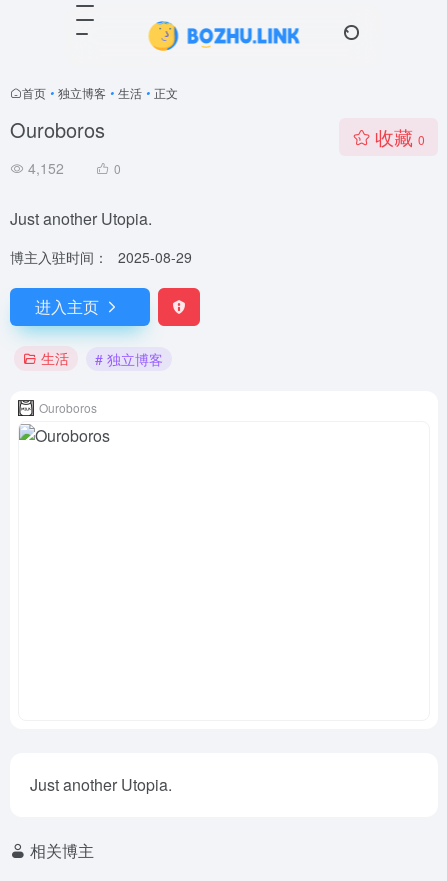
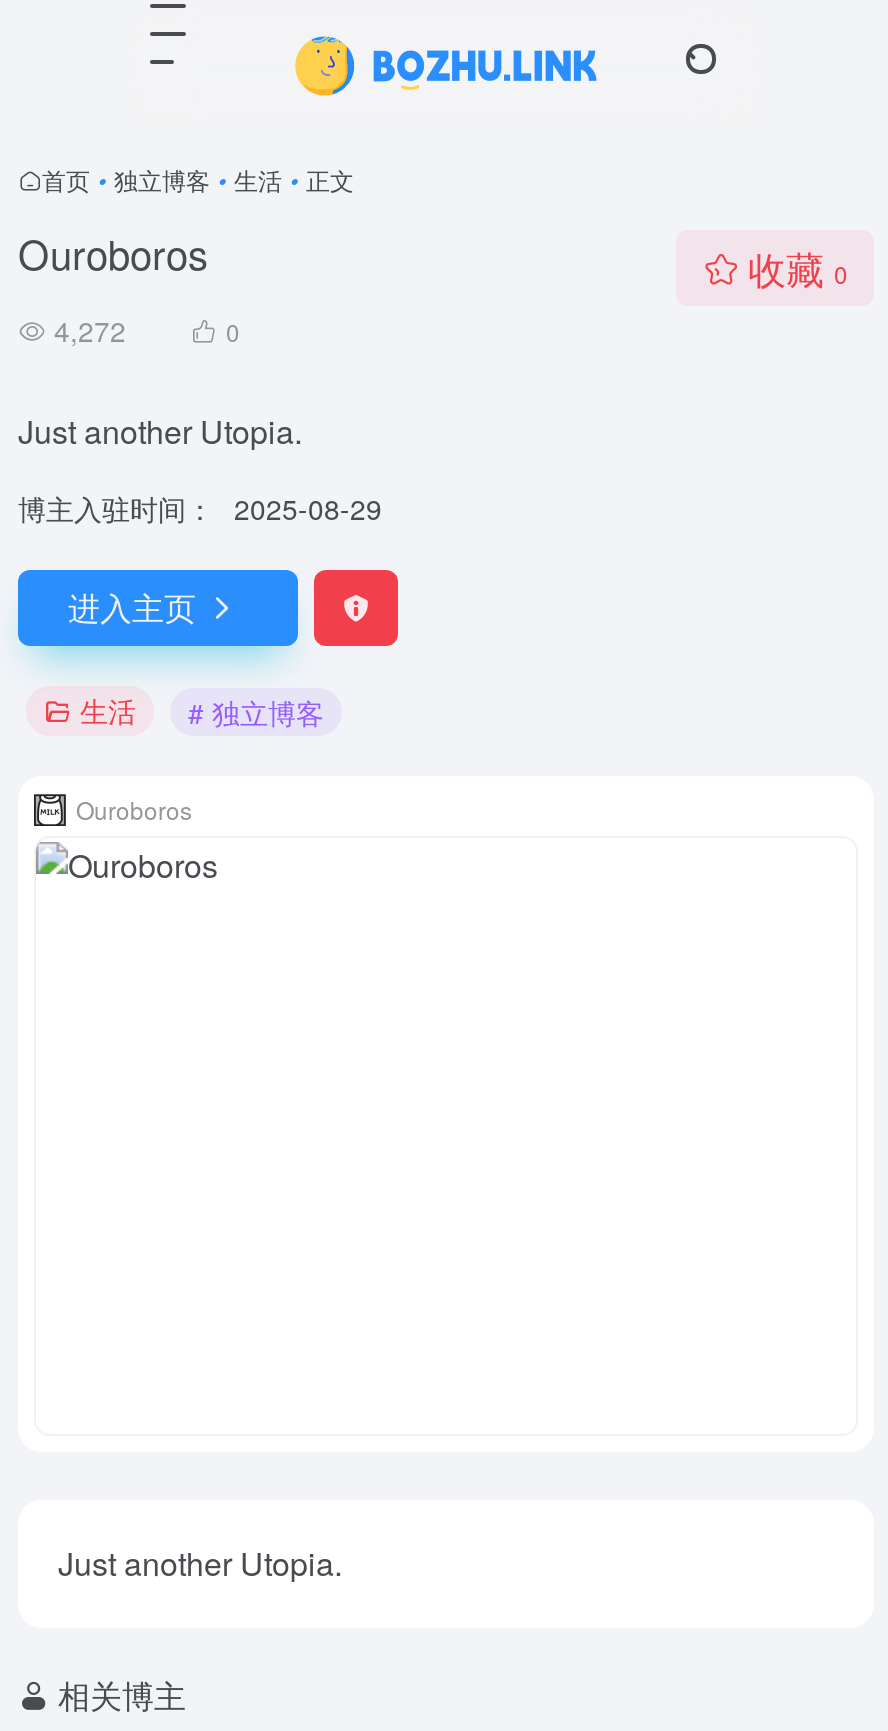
[24,158,64,178] 4,152 -> [46,310,126,350] 4,272

